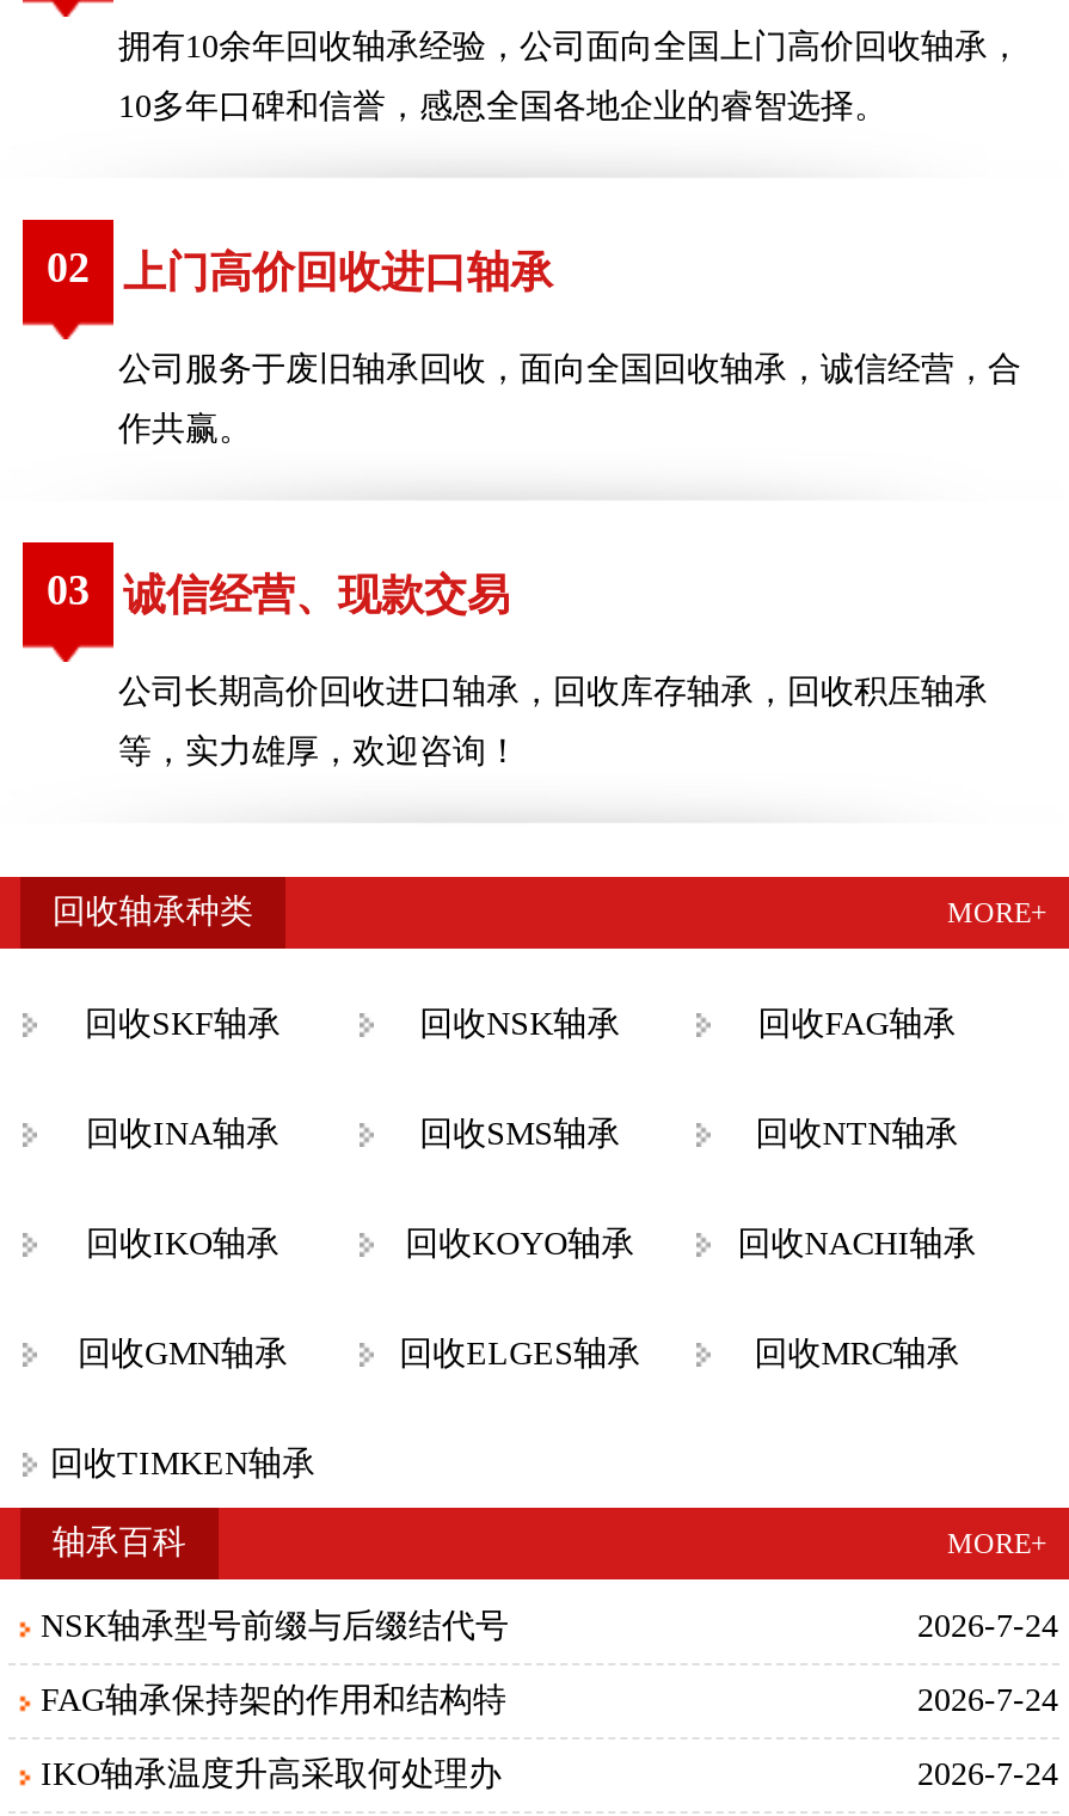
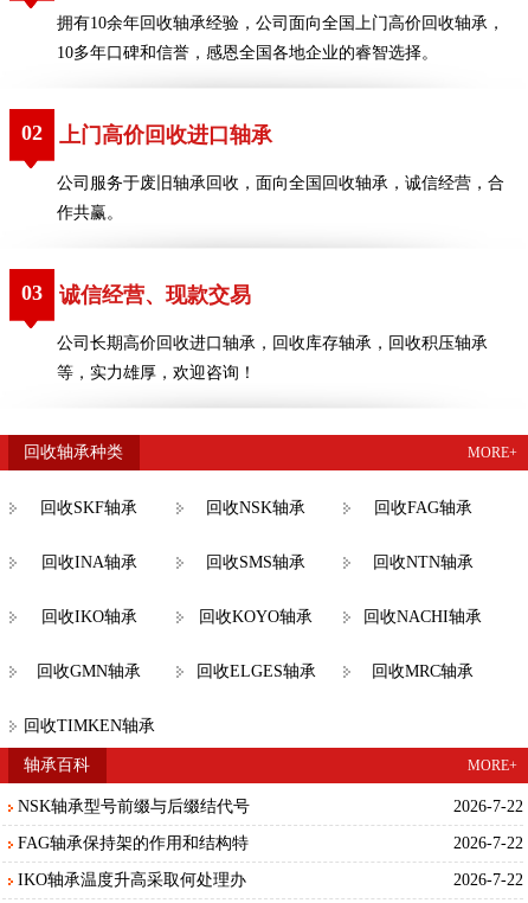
[917,1609,1058,1645] 2026-7-24 -> [453,798,523,816] 2026-7-22
[917,1683,1058,1719] 2026-7-24 -> [453,835,523,853] 2026-7-22
[917,1757,1058,1793] 2026-7-24 -> [453,871,523,889] 2026-7-22

